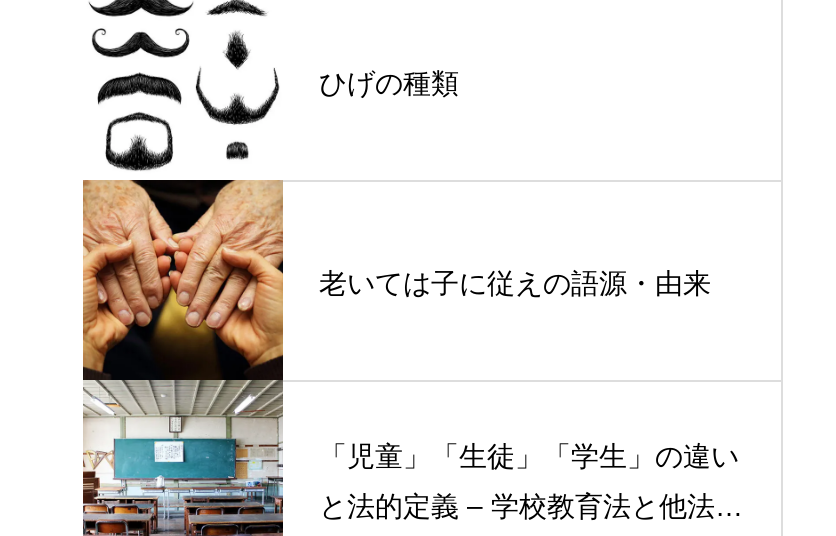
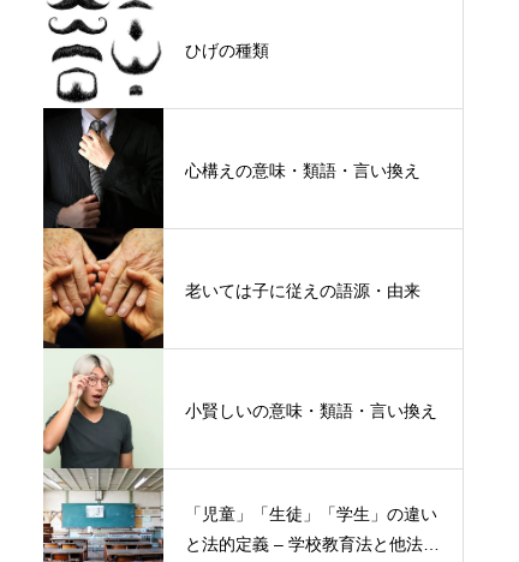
none -> [42,107,420,229] [image] | 心構えの意味・類語・言い換え
none -> [43,348,437,470] [image] | 小賢しいの意味・類語・言い換え

